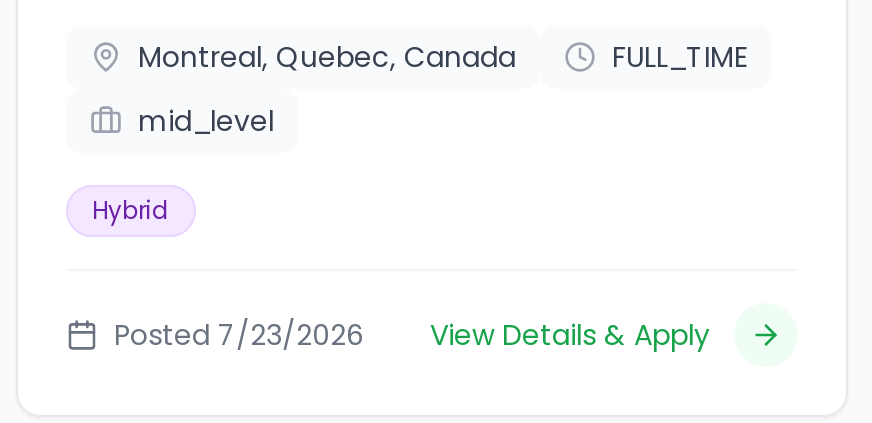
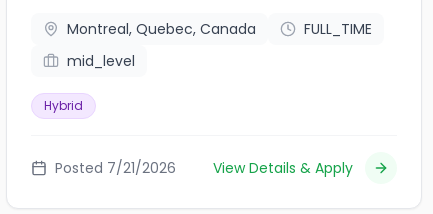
[114,315,710,355] Posted 7/23/2026 View Details & Apply -> [55,158,353,178] Posted 7/21/2026 View Details & Apply

